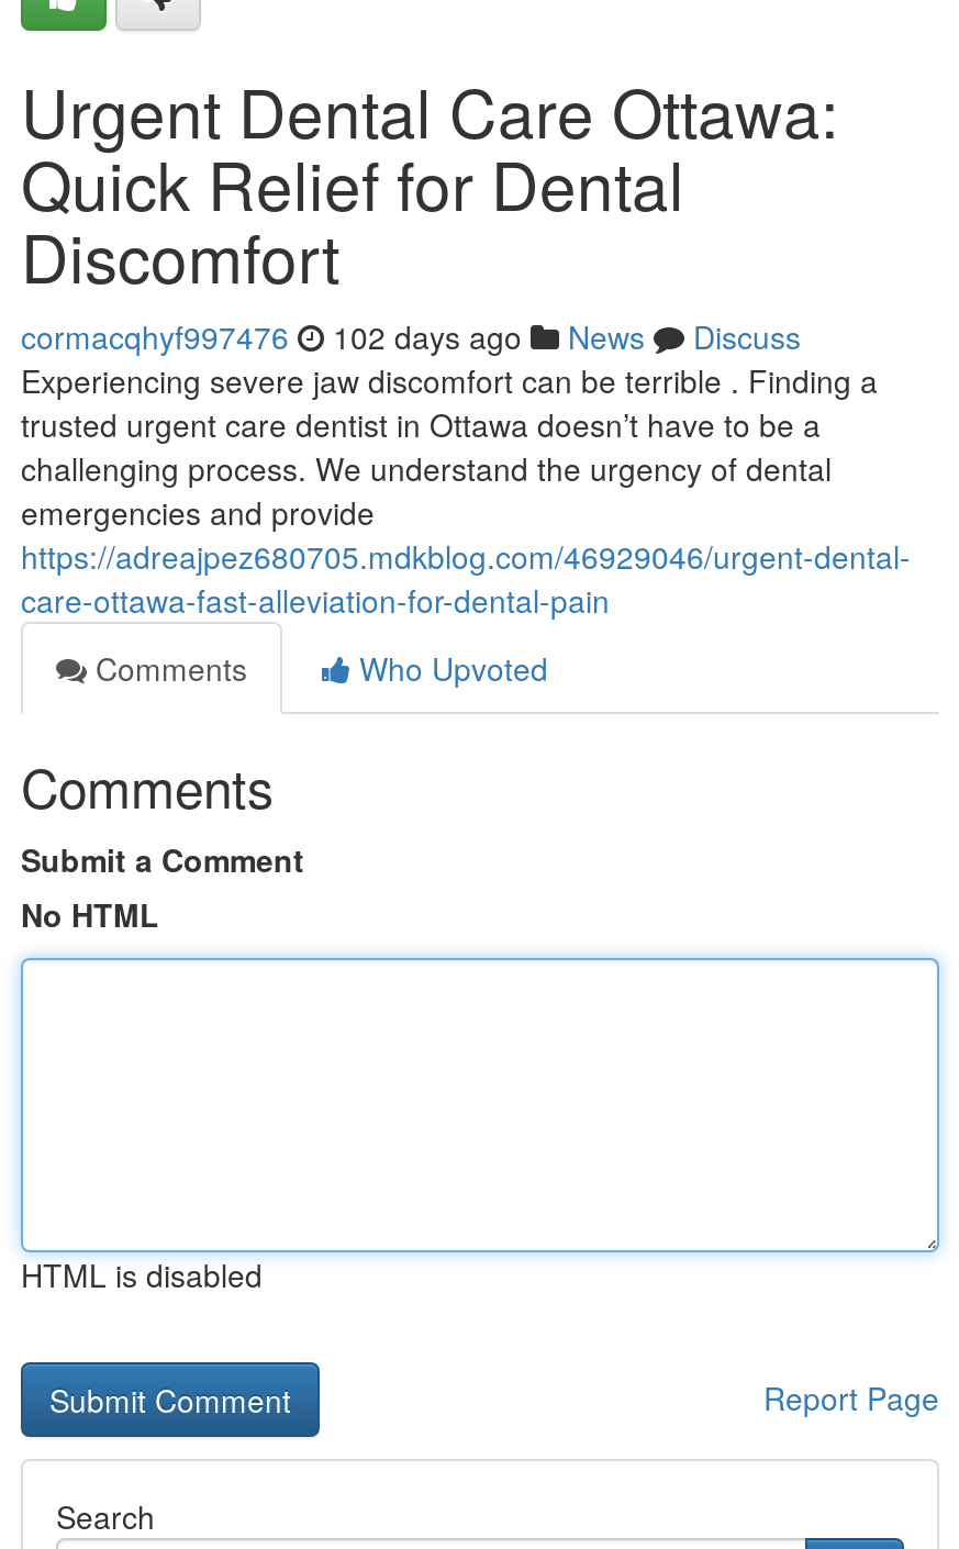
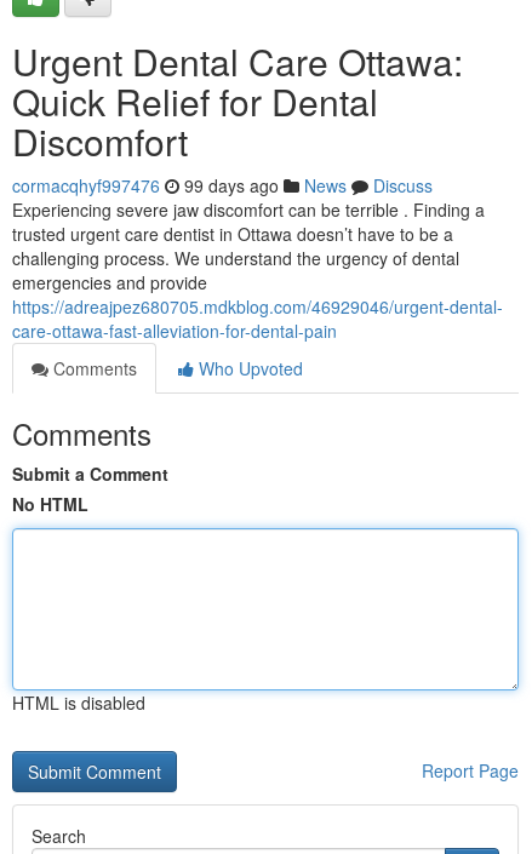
[21,314,801,358] cormacqhyf997476 102 days ago News Discuss -> [12,173,433,197] cormacqhyf997476 99 days ago News Discuss

